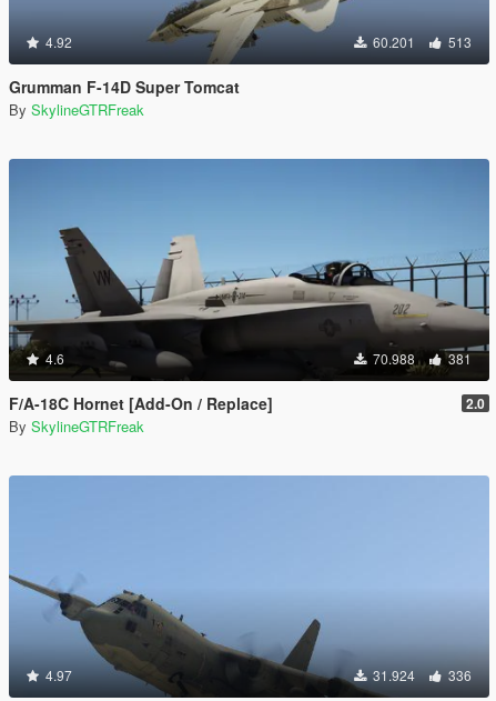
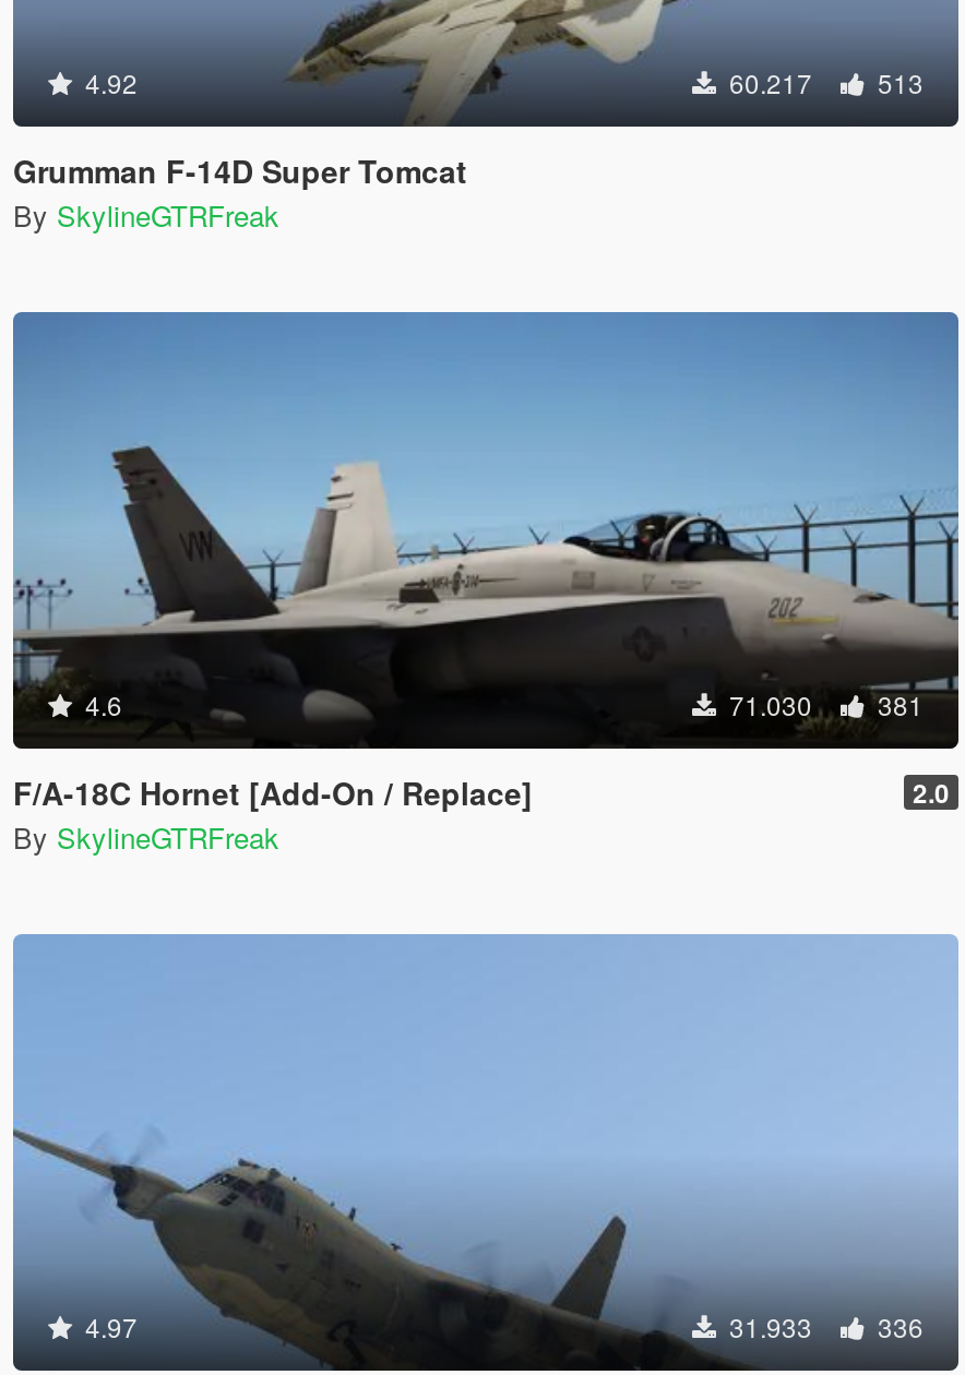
[370,32,472,51] 60.201 513 -> [723,63,924,100] 60.217 513
[370,349,472,368] 70.988 381 -> [723,685,924,722] 71.030 381
[370,665,472,684] 31.924 336 -> [723,1307,924,1344] 31.933 336

